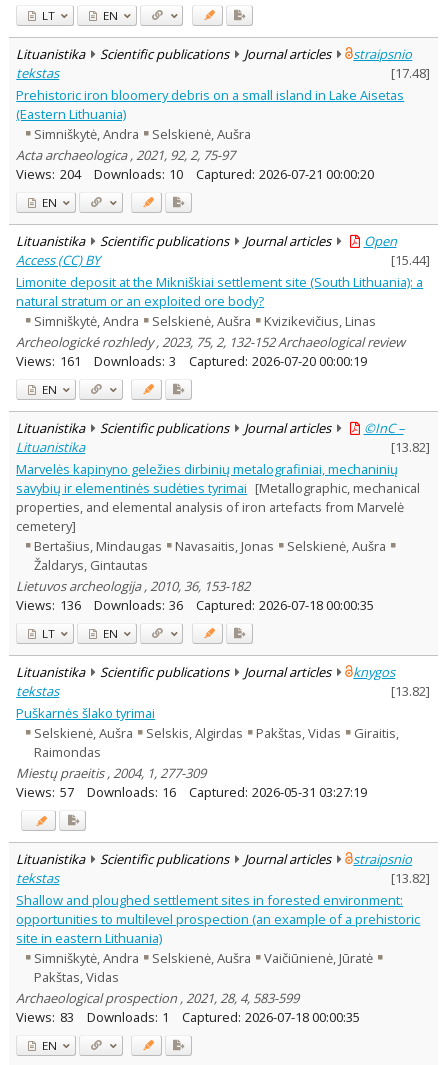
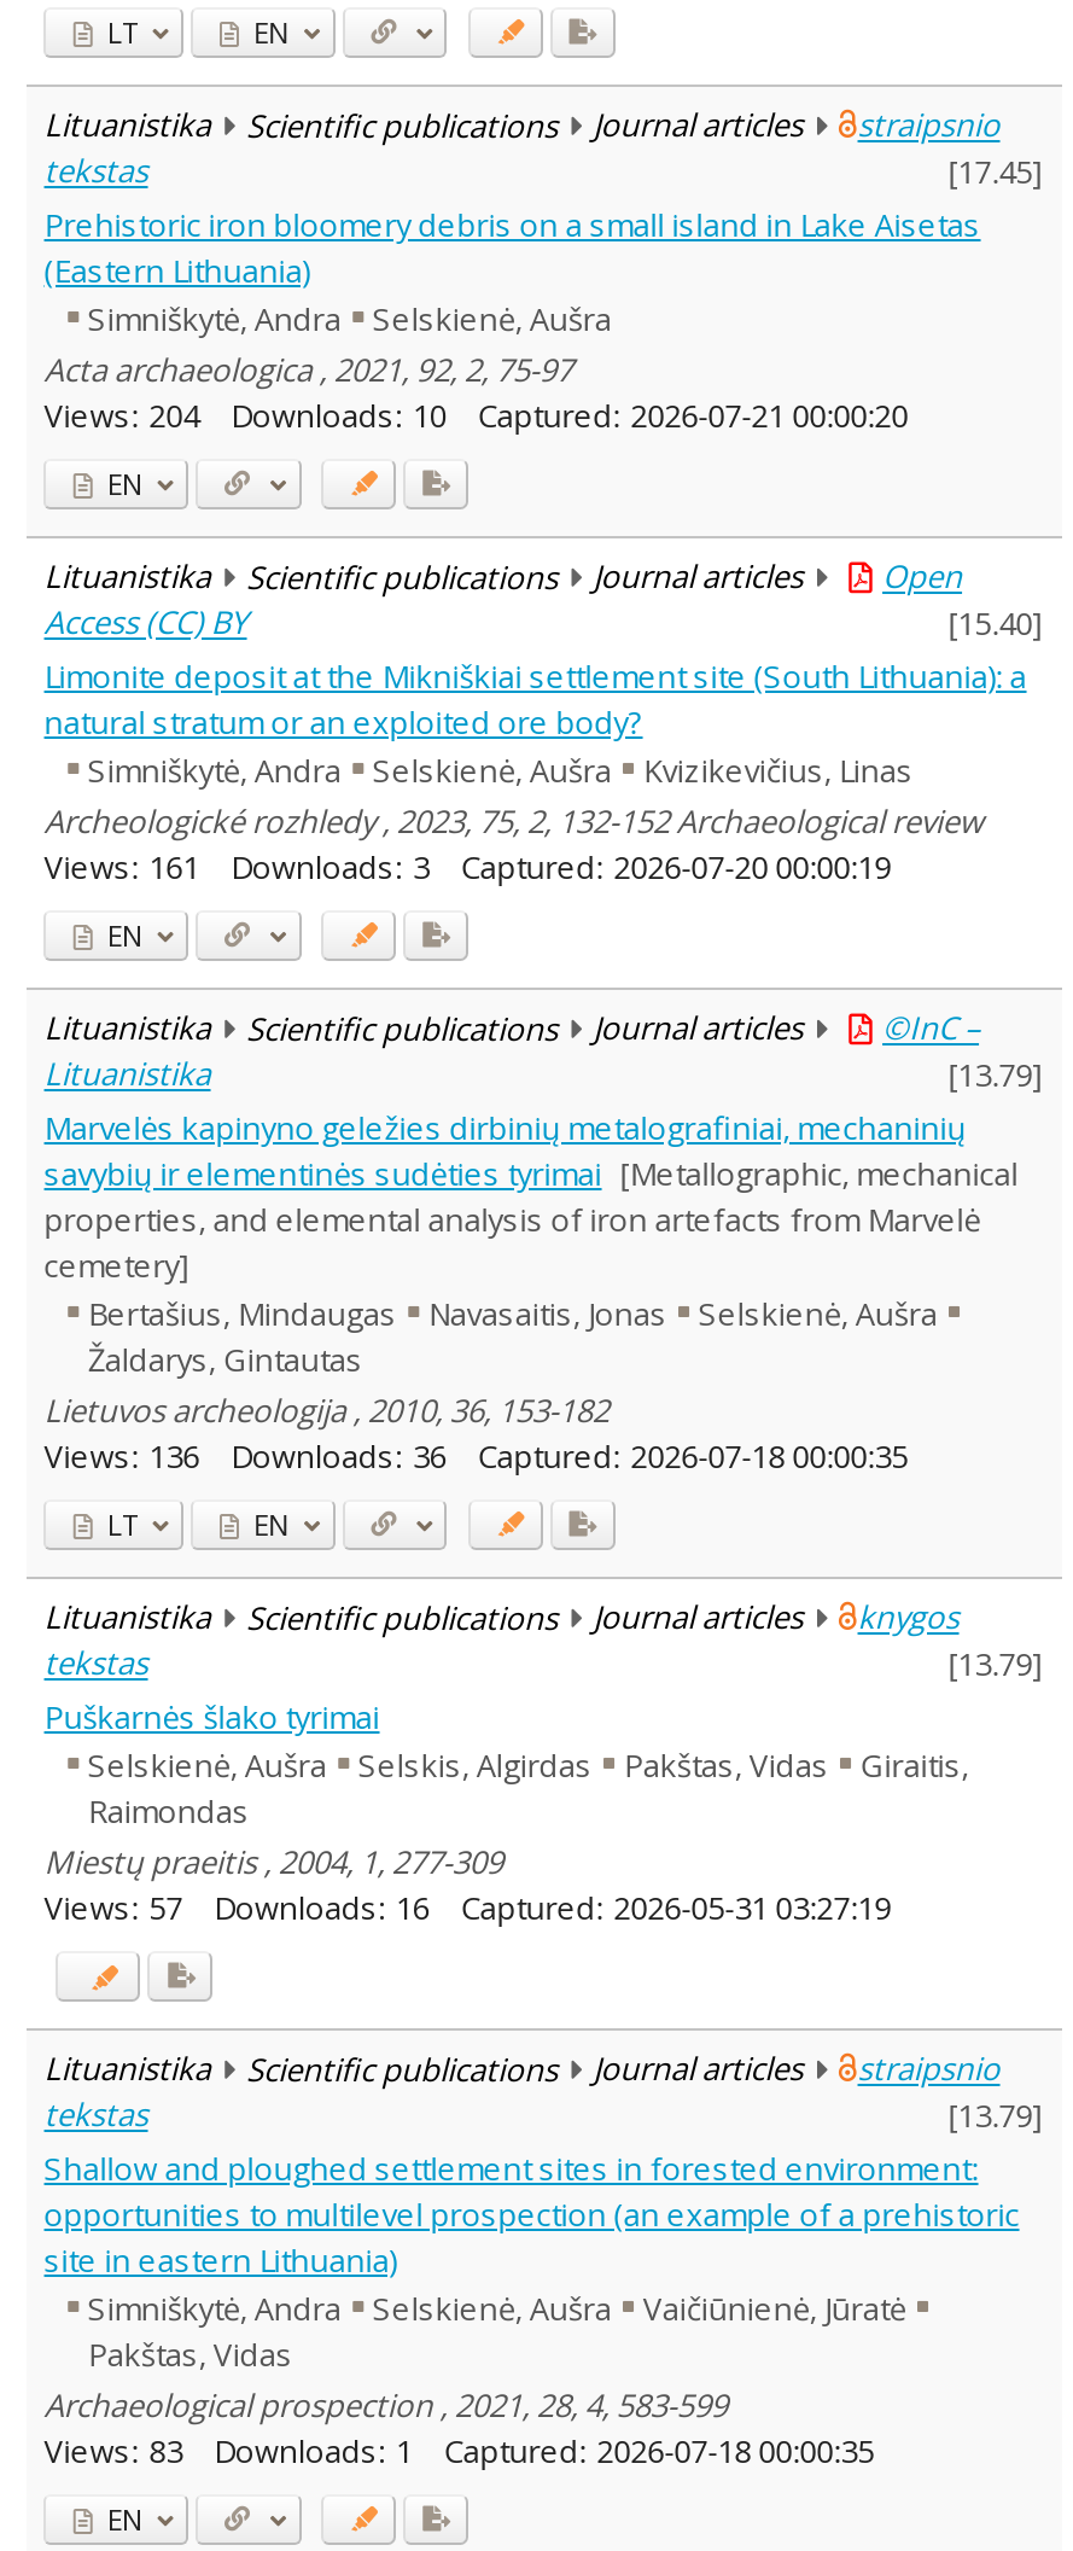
[391,64,430,82] [17.48] -> [948,149,1042,192] [17.45]
[391,251,430,269] [15.44] -> [948,601,1042,644] [15.40]
[391,438,430,456] [13.82] -> [948,1052,1042,1095] [13.79]
[391,682,430,700] [13.82] -> [948,1641,1042,1685] [13.79]
[391,869,430,887] [13.82] -> [948,2093,1042,2136] [13.79]

